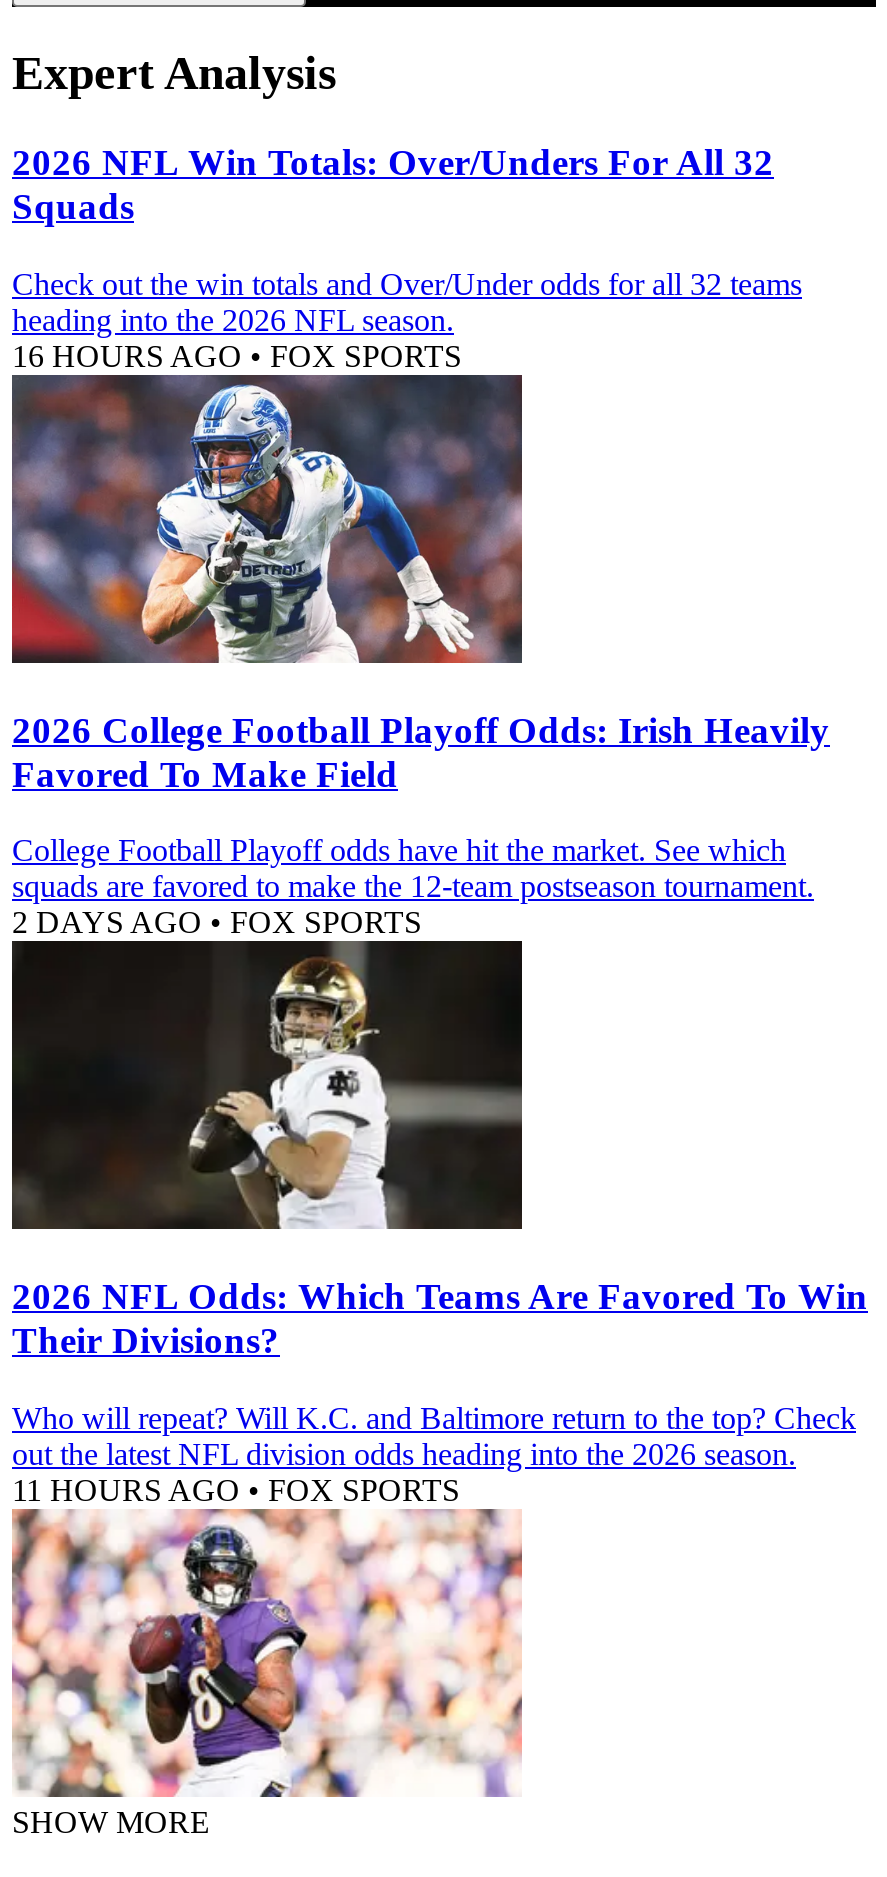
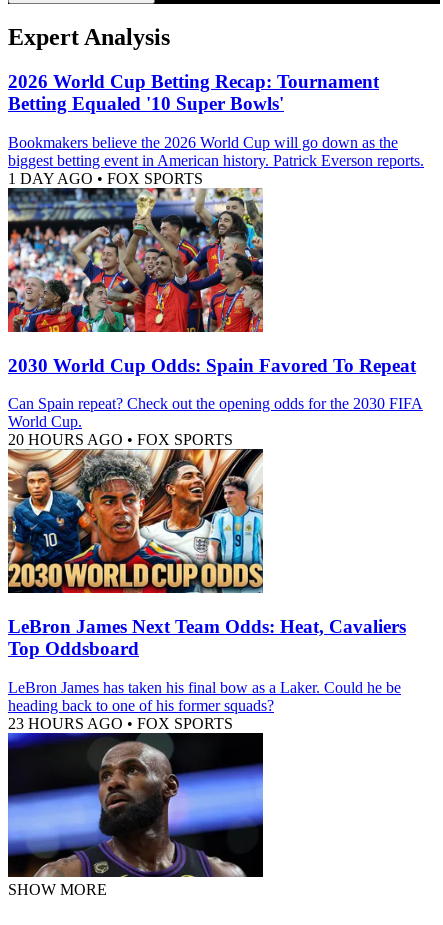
[12,141,774,227] 2026 NFL Win Totals: Over/Unders For All 32 | Squads -> [8,71,379,114] 2026 World Cup Betting Recap: Tournament | Betting Equaled '10 Super Bowls'
[12,267,802,373] Check out the win totals and Over/Under odds for all 32 teams | heading into the 2026 NFL season. | 16 HOURS AGO • FOX SPORTS -> [8,134,424,187] Bookmakers believe the 2026 World Cup will go down as the | biggest betting event in American history. Patrick Everson reports. | 1 DAY AGO • FOX SPORTS
[10,395,830,794] [image] | 2026 College Football Playoff Odds: Irish Heavily | Favored To Make Field -> [7,188,416,376] [image] | 2030 World Cup Odds: Spain Favored To Repeat
[12,834,814,940] College Football Playoff odds have hit the market. See which | squads are favored to make the 12-team postseason tournament. | 2 DAYS AGO • FOX SPORTS -> [8,395,423,448] Can Spain repeat? Check out the opening odds for the 2030 FIFA | World Cup. | 20 HOURS AGO • FOX SPORTS
[10,943,868,1361] [image] | 2026 NFL Odds: Which Teams Are Favored To Win | Their Divisions? -> [7,460,406,659] [image] | LeBron James Next Team Odds: Heat, Cavaliers | Top Oddsboard
[12,1401,856,1507] Who will repeat? Will K.C. and Baltimore return to the top? Check | out the latest NFL division odds heading into the 2026 season. | 11 HOURS AGO • FOX SPORTS -> [8,679,401,732] LeBron James has taken his final bow as a Laker. Could he be | heading back to one of his former squads? | 23 HOURS AGO • FOX SPORTS
[10,1509,524,1799] [image] -> [7,743,264,878] [image]

